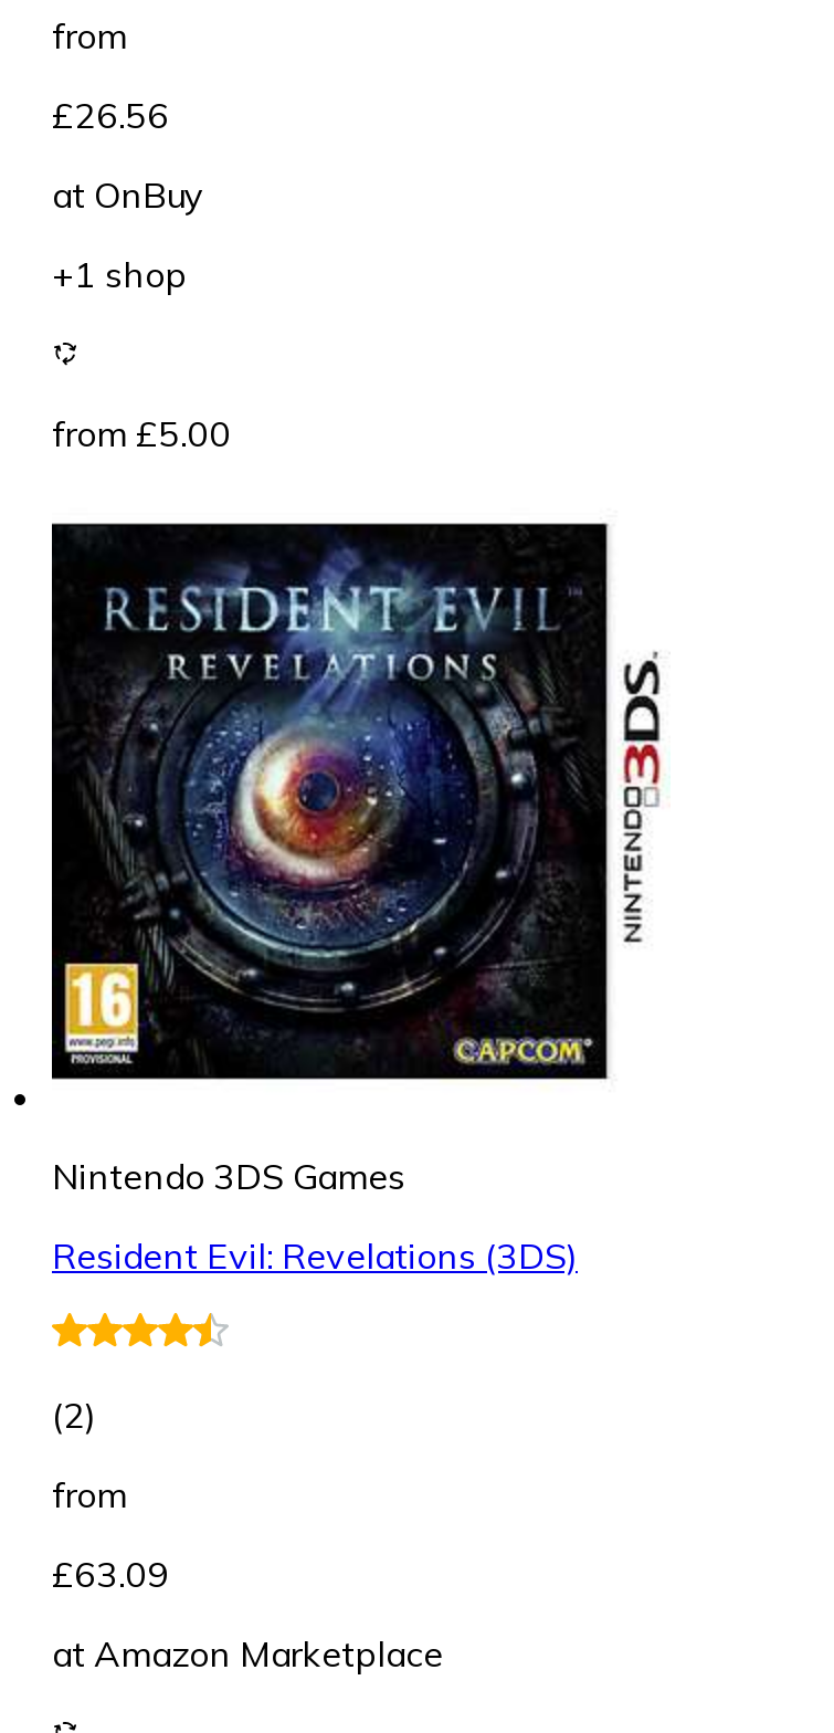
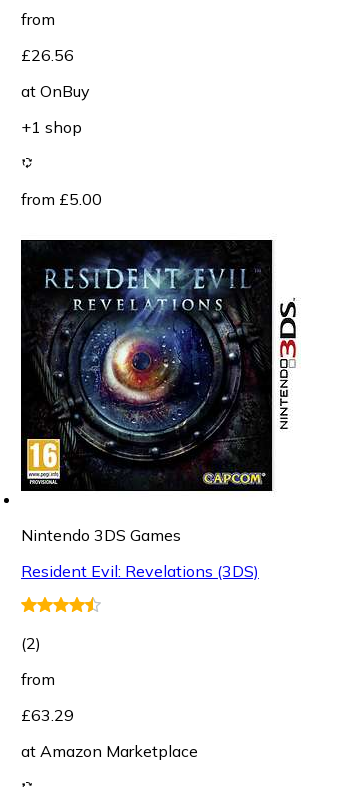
[52,1551,169,1596] £63.09 -> [21,705,74,725] £63.29

